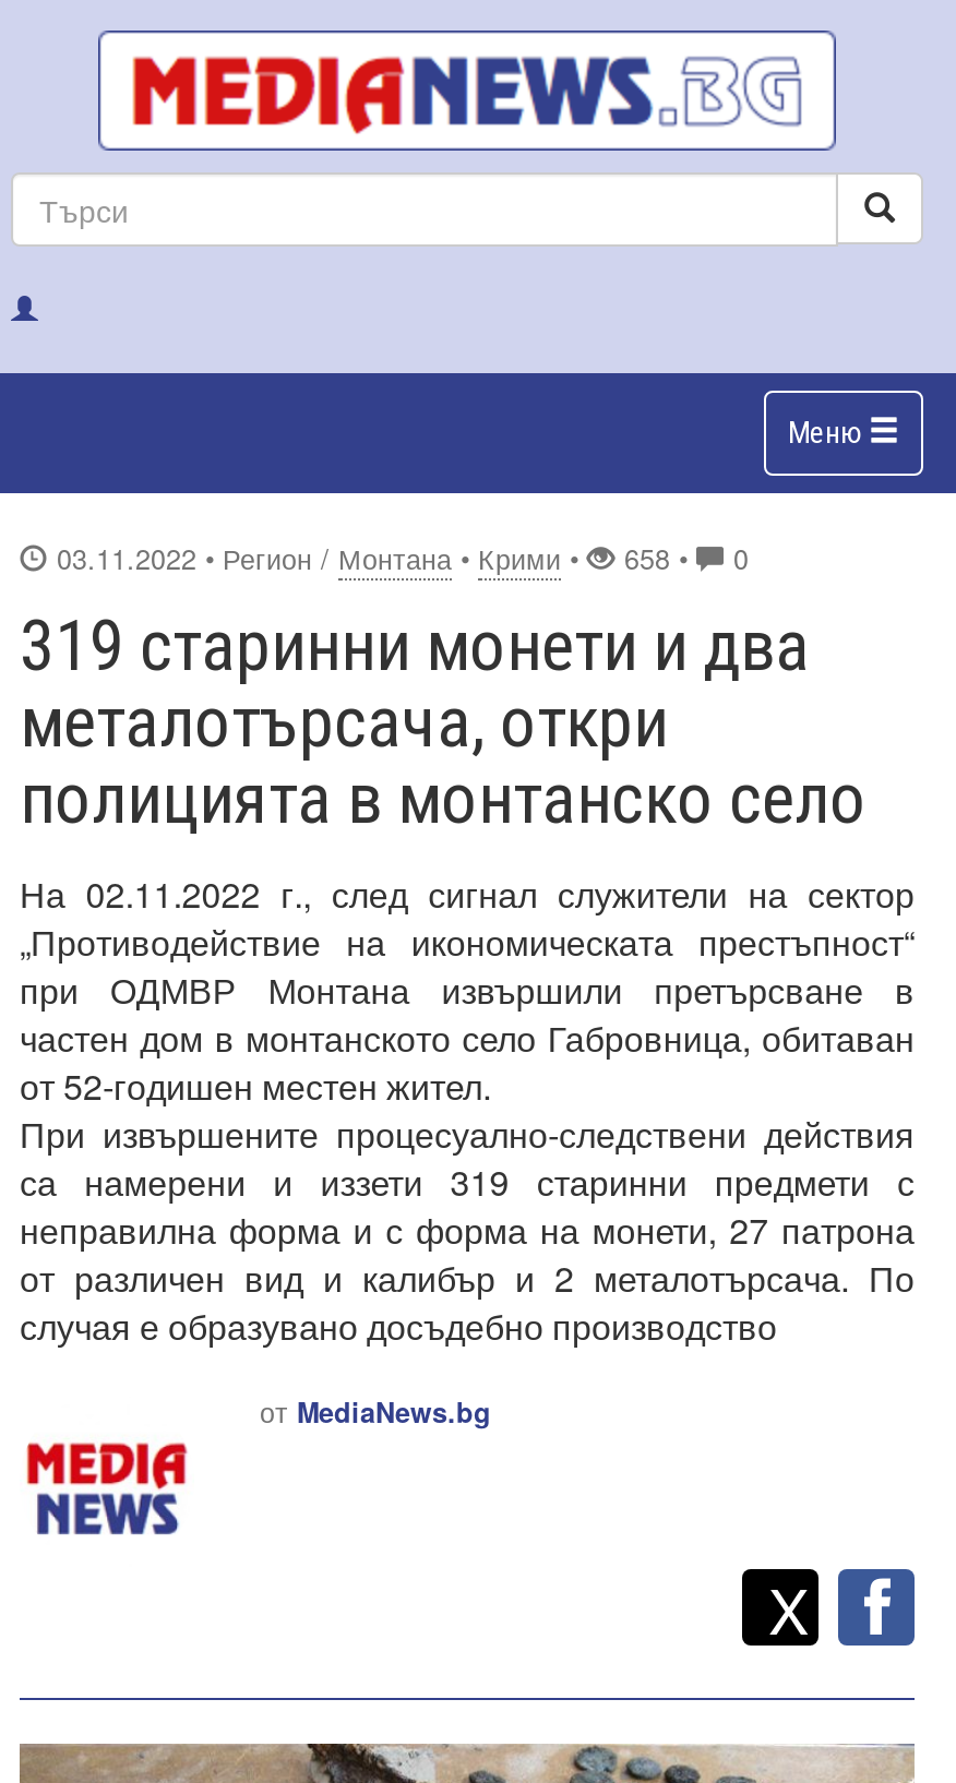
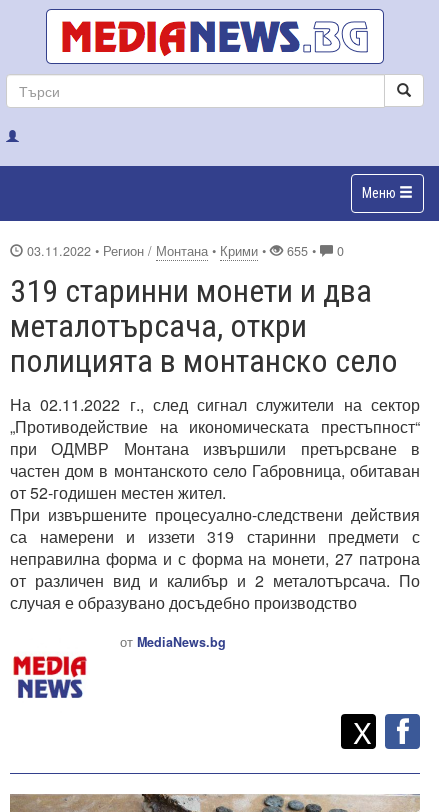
[57,538,749,577] 03.11.2022 • Регион / Монтана • Крими • 658 • 0 -> [27,241,344,259] 03.11.2022 • Регион / Монтана • Крими • 655 • 0

